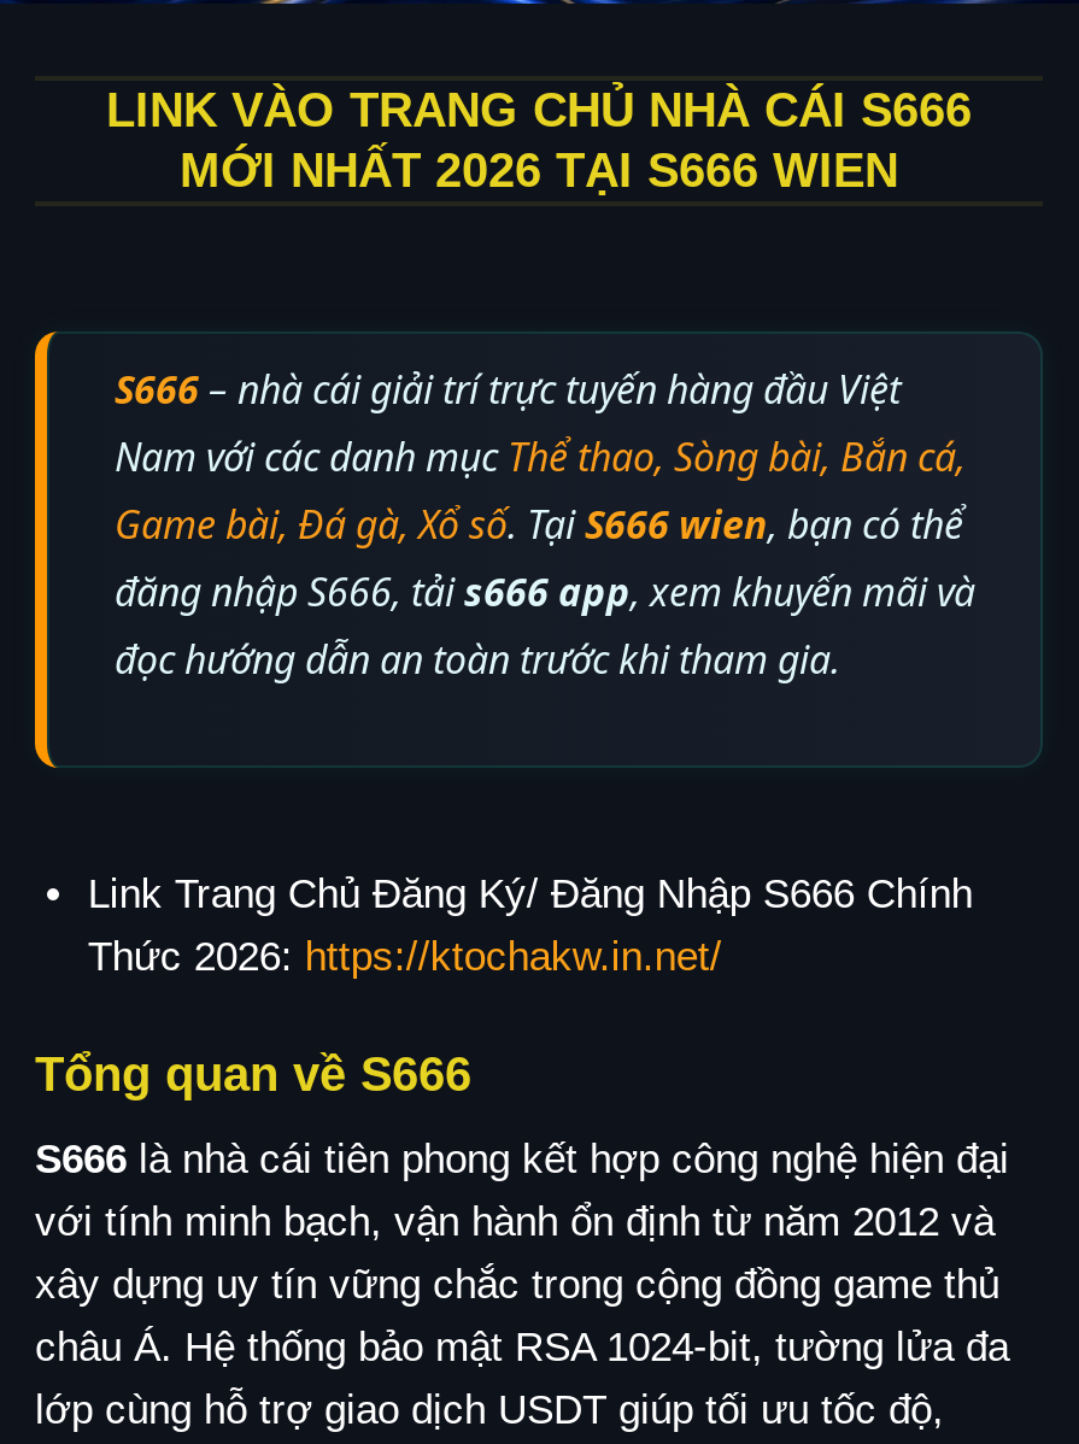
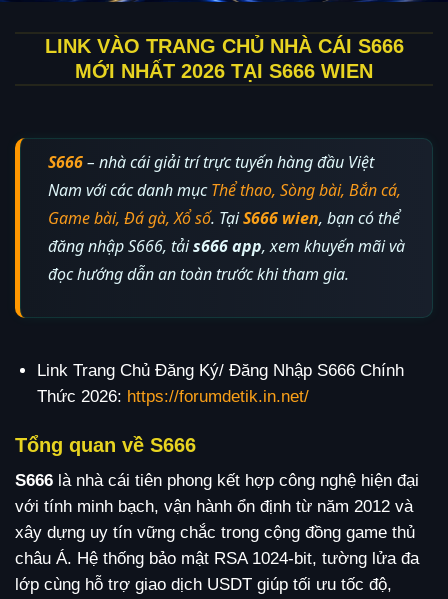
[88,934,722,979] Thức 2026: https://ktochakw.in.net/ -> [37,387,309,406] Thức 2026: https://forumdetik.in.net/

